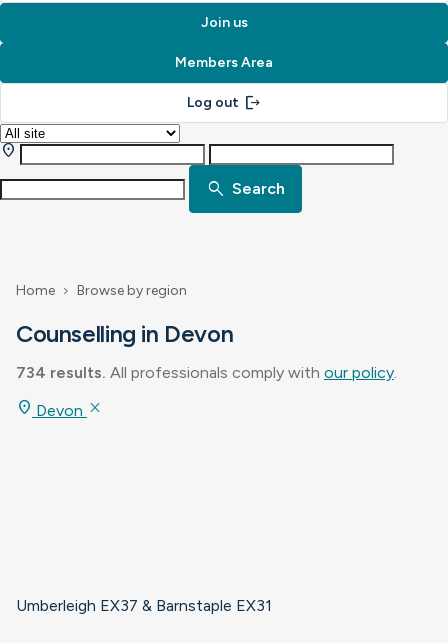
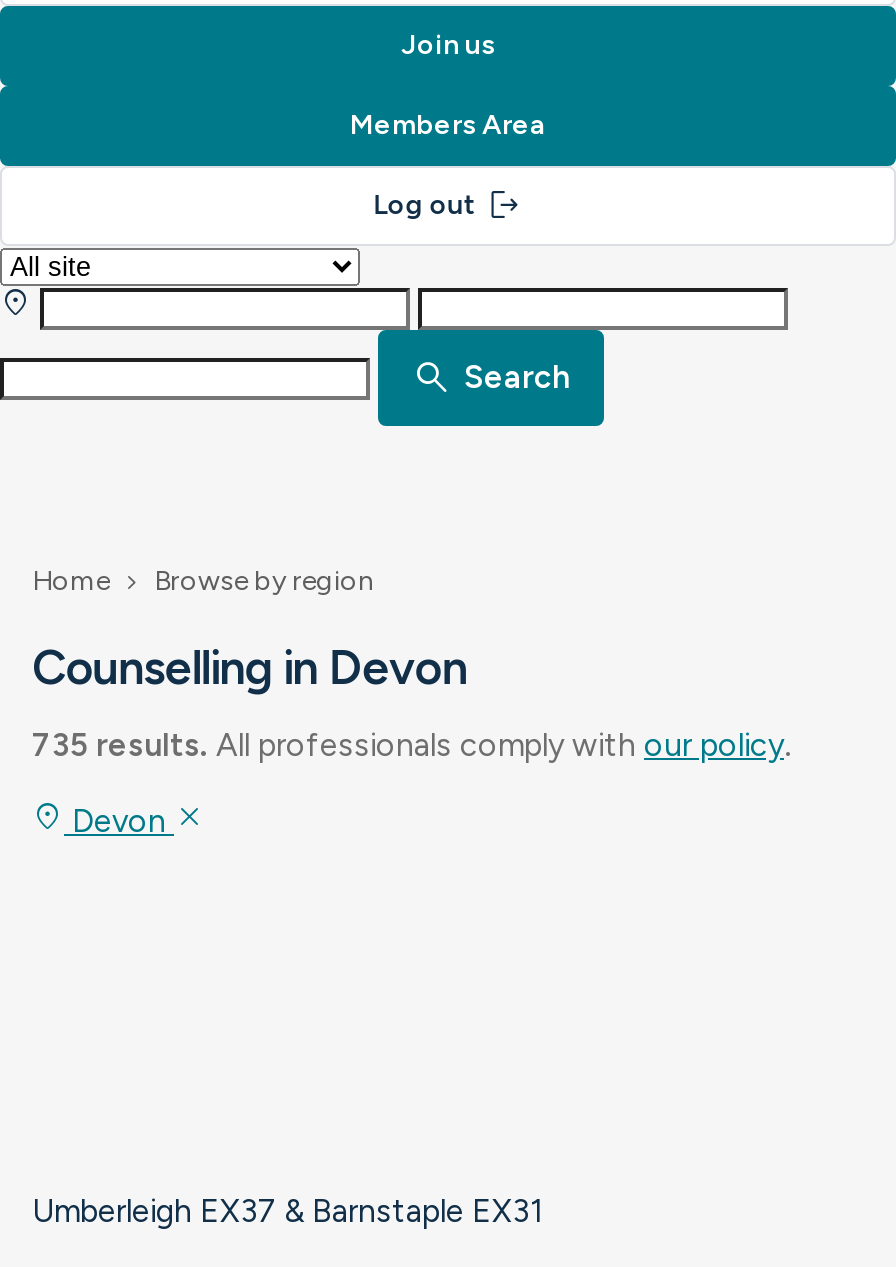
[16,363,397,382] 734 results. All professionals comply with our policy. -> [32,726,790,764] 735 results. All professionals comply with our policy.

